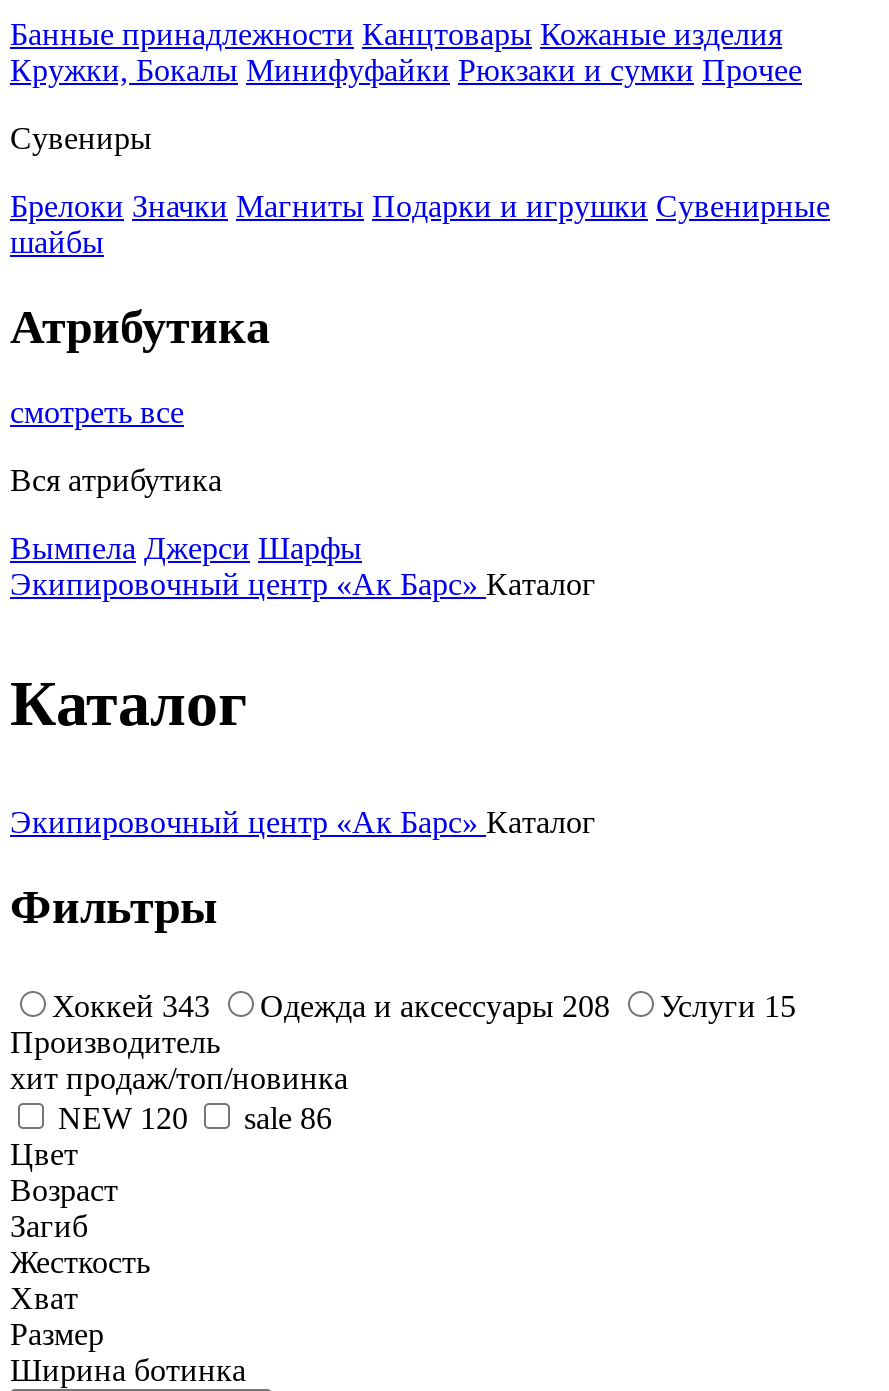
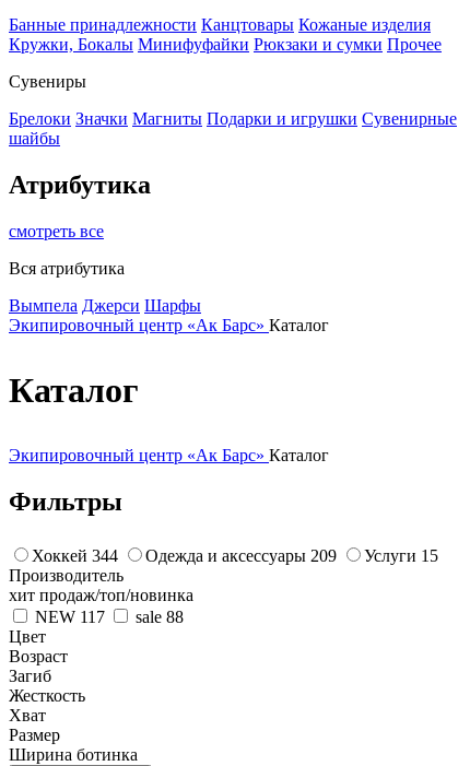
[52,988,210,1022] Хоккей 343 -> [32,546,118,564] Хоккей 344
[260,988,610,1022] Одежда и аксессуары 208 -> [145,546,337,564] Одежда и аксессуары 209
[58,1100,188,1134] NEW 120 -> [35,607,105,626] NEW 117
[244,1100,332,1134] sale 86 -> [136,607,184,626] sale 88

